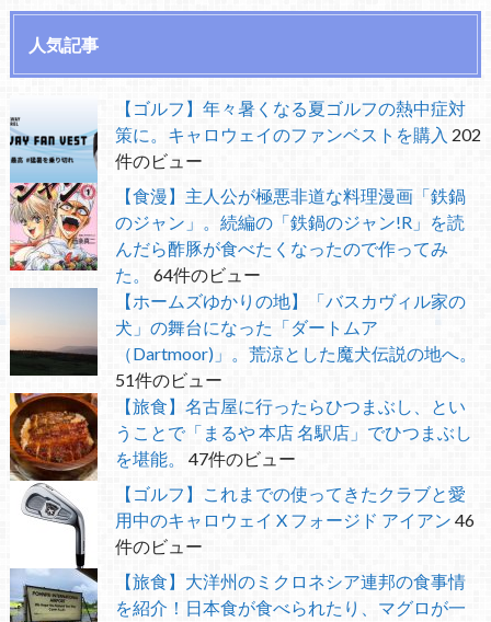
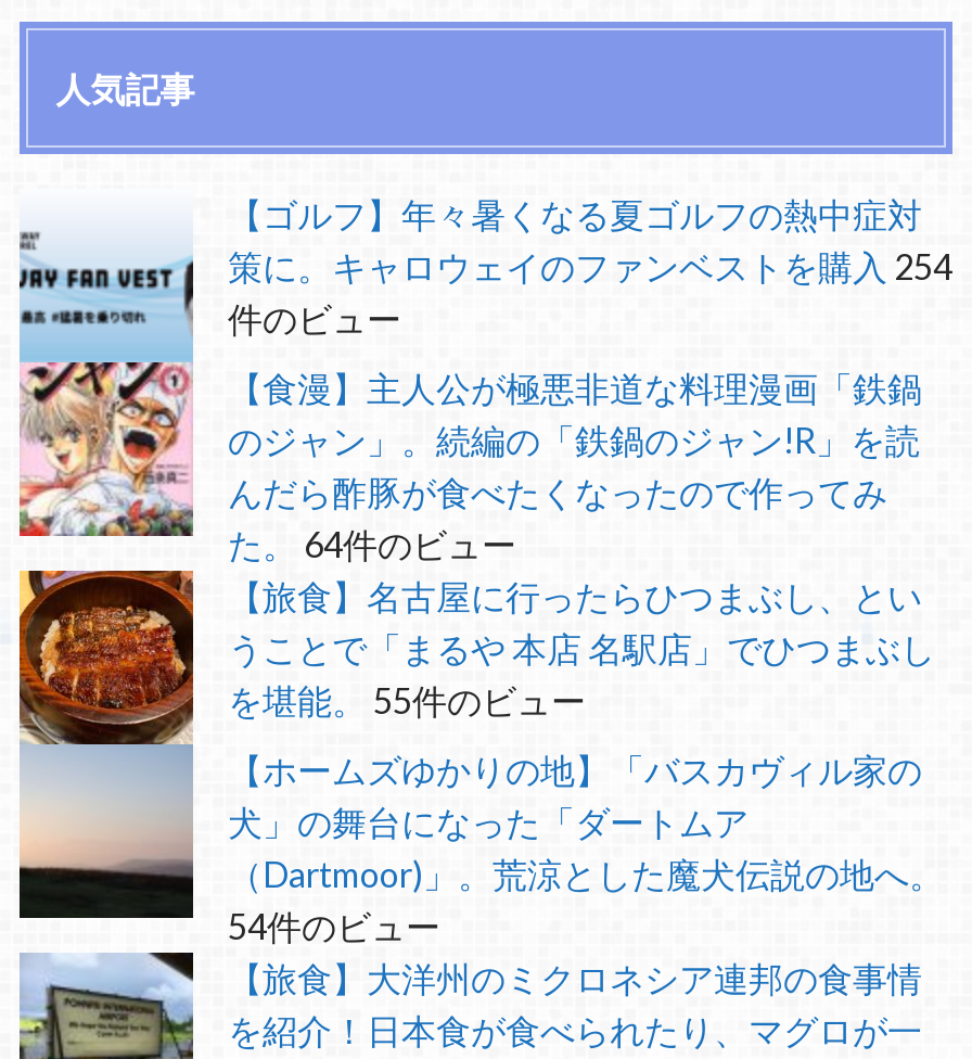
[115,124,481,145] 策に。キャロウェイのファンベストを購入 202 -> [228,245,952,286] 策に。キャロウェイのファンベストを購入 254
none -> [228,679,586,720] を堪能。 55件のビュー
moved [115,290,477,364] -> [228,749,944,894]: 【ホームズゆかりの地】「バスカヴィル家の | 犬」の舞台になった「ダートムア | （Dartmoor)」。荒涼とした魔犬伝説の地へ。
[115,369,475,556] 51件のビュー | を堪能。 47件のビュー | 【ゴルフ】これまでの使ってきたクラブと愛 | 用中のキャロウェイ X フォージド アイアン 46 | 件のビュー -> [228,905,440,946] 54件のビュー
[9,392,99,567] [image] -> [17,569,195,747] [image]
moved [115,395,472,442] -> [228,575,935,668]: 【旅食】名古屋に行ったらひつまぶし、とい | うことで「まるや 本店 名駅店」でひつまぶし

